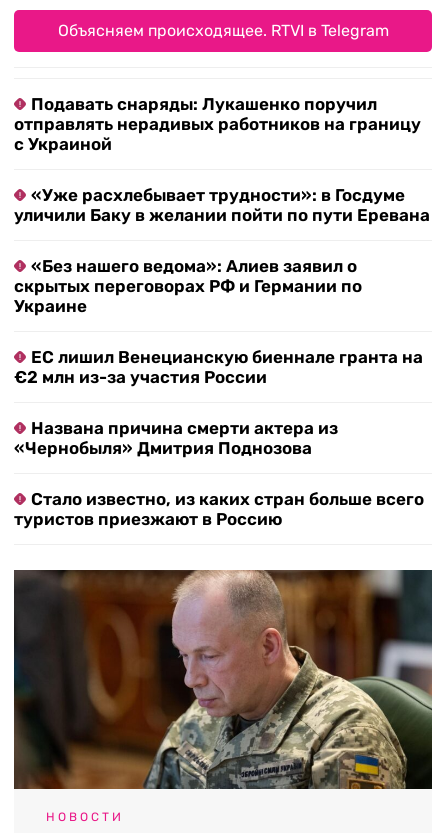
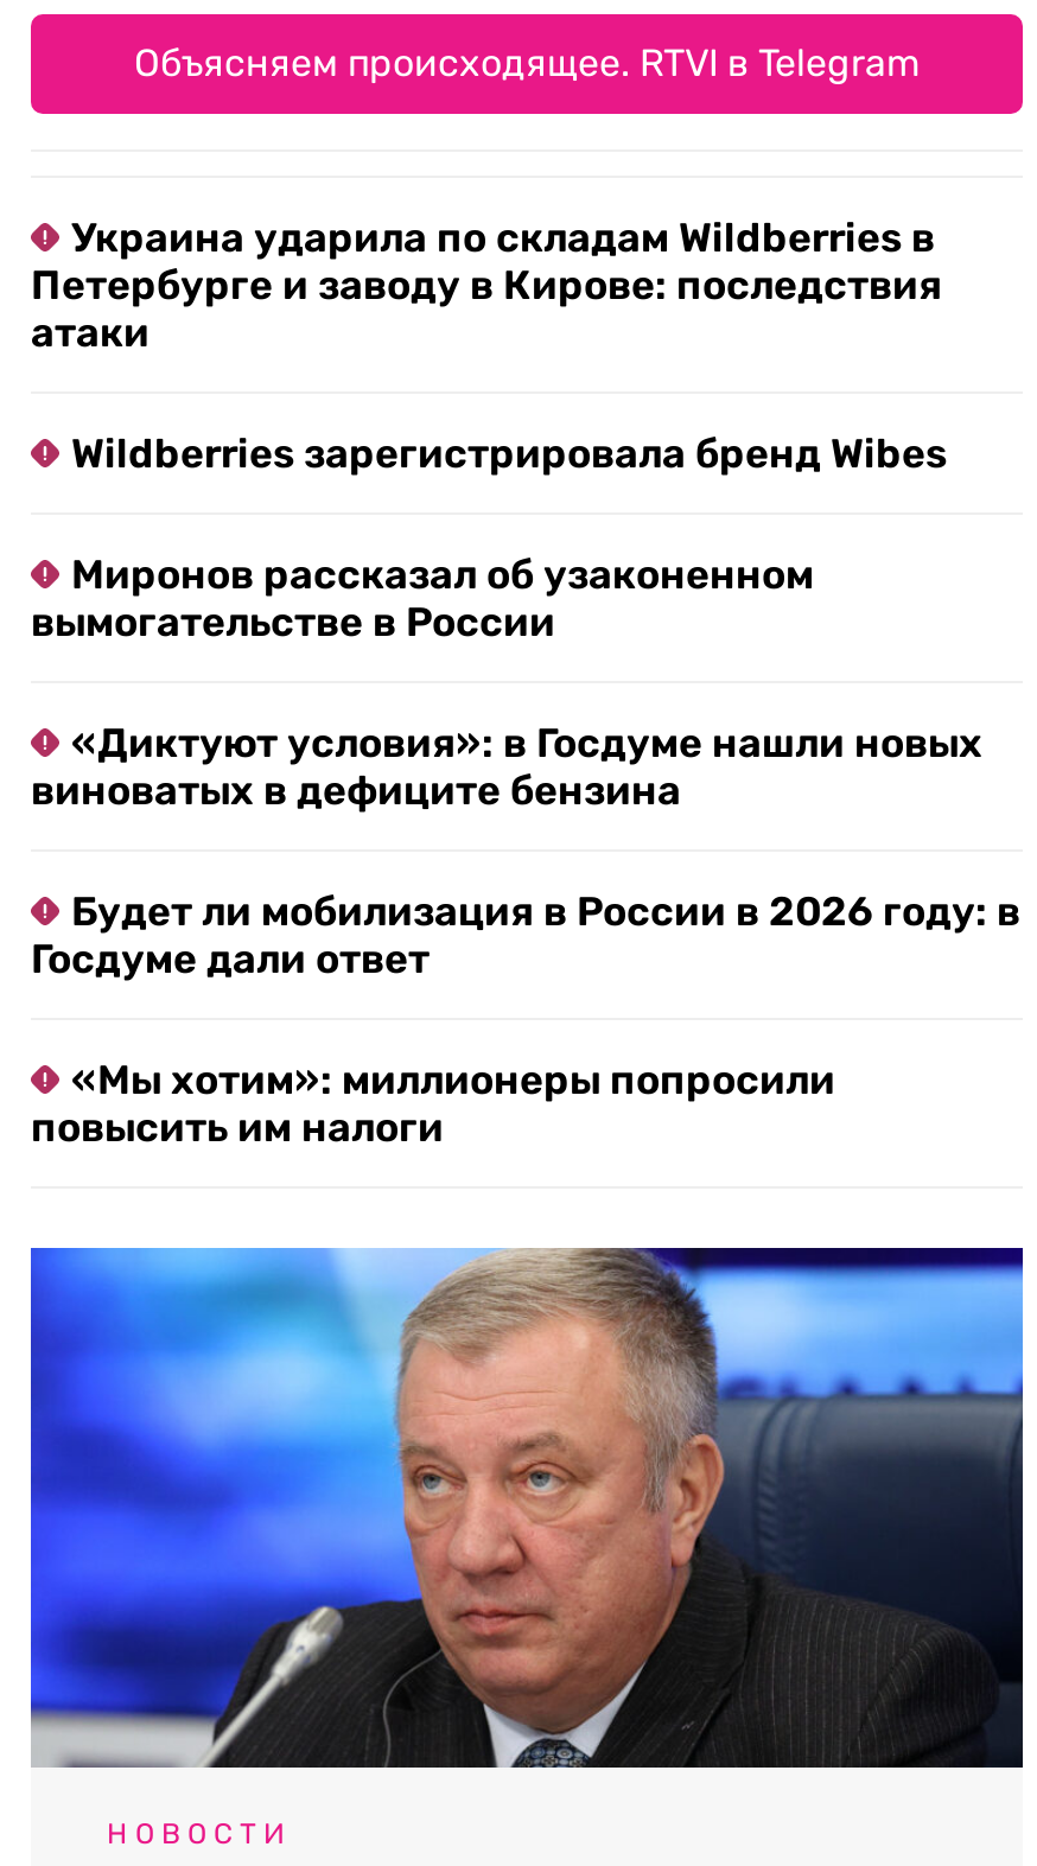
[14,94,421,154] Подавать снаряды: Лукашенко поручил | отправлять нерадивых работников на границу | с Украиной -> [31,214,942,356] Украина ударила по складам Wildberries в | Петербурге и заводу в Кирове: последствия | атаки
[14,185,430,225] «Уже расхлебывает трудности»: в Госдуме | уличили Баку в желании пойти по пути Еревана -> [71,430,947,477] Wildberries зарегистрировала бренд Wibes
[14,256,362,316] «Без нашего ведома»: Алиев заявил о | скрытых переговорах РФ и Германии по | Украине -> [31,551,814,646] Миронов рассказал об узаконенном | вымогательстве в России
[14,347,423,387] ЕС лишил Венецианскую биеннале гранта на | €2 млн из-за участия России -> [31,719,982,814] «Диктуют условия»: в Госдуме нашли новых | виноватых в дефиците бензина
[14,418,338,458] Названа причина смерти актера из | «Чернобыля» Дмитрия Поднозова -> [31,888,1020,982] Будет ли мобилизация в России в 2026 году: в | Госдуме дали ответ
[14,489,424,529] Стало известно, из каких стран больше всего | туристов приезжают в Россию -> [31,1056,835,1151] «Мы хотим»: миллионеры попросили | повысить им налоги
[13,569,433,790] [image] -> [28,1246,1025,1770] [image]

